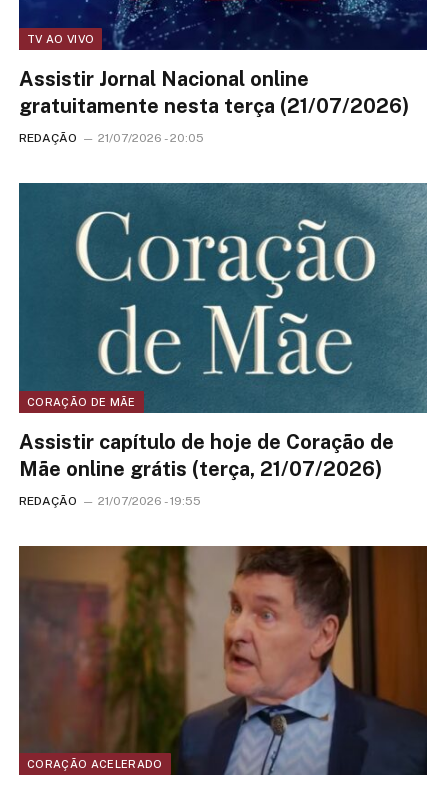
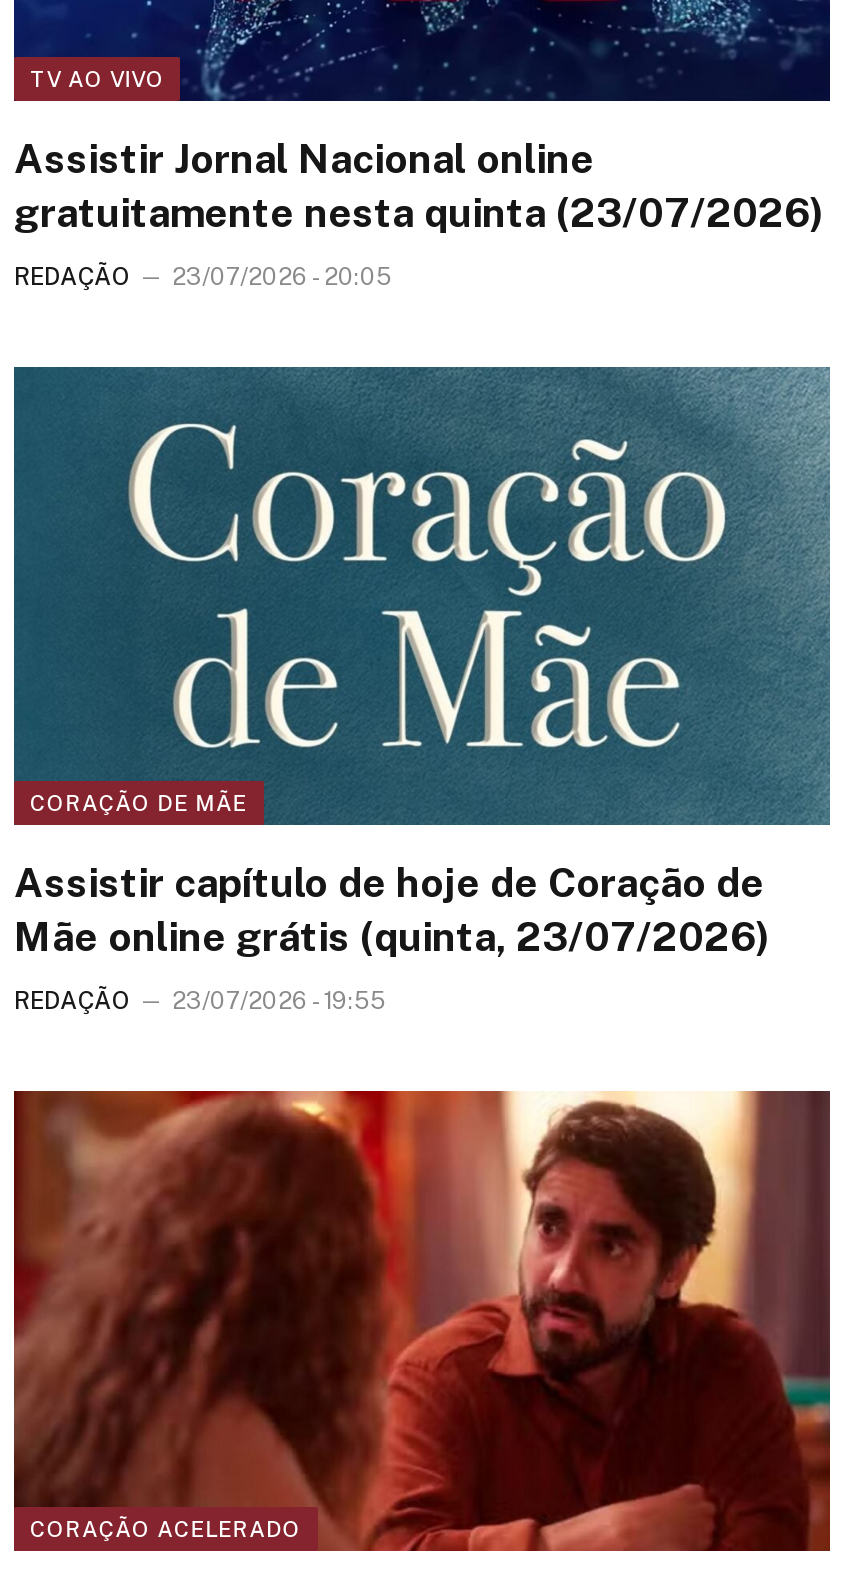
[19,94,409,118] gratuitamente nesta terça (21/07/2026) -> [14,188,824,236] gratuitamente nesta quinta (23/07/2026)
[19,131,204,145] REDAÇÃO 21/07/2026 - 20:05 -> [14,262,392,290] REDAÇÃO 23/07/2026 - 20:05
[19,456,382,480] Mãe online grátis (terça, 21/07/2026) -> [14,913,770,961] Mãe online grátis (quinta, 23/07/2026)
[19,493,201,507] REDAÇÃO 21/07/2026 - 19:55 -> [14,987,386,1015] REDAÇÃO 23/07/2026 - 19:55
[19,545,428,776] [image] -> [14,1090,832,1554] [image]

